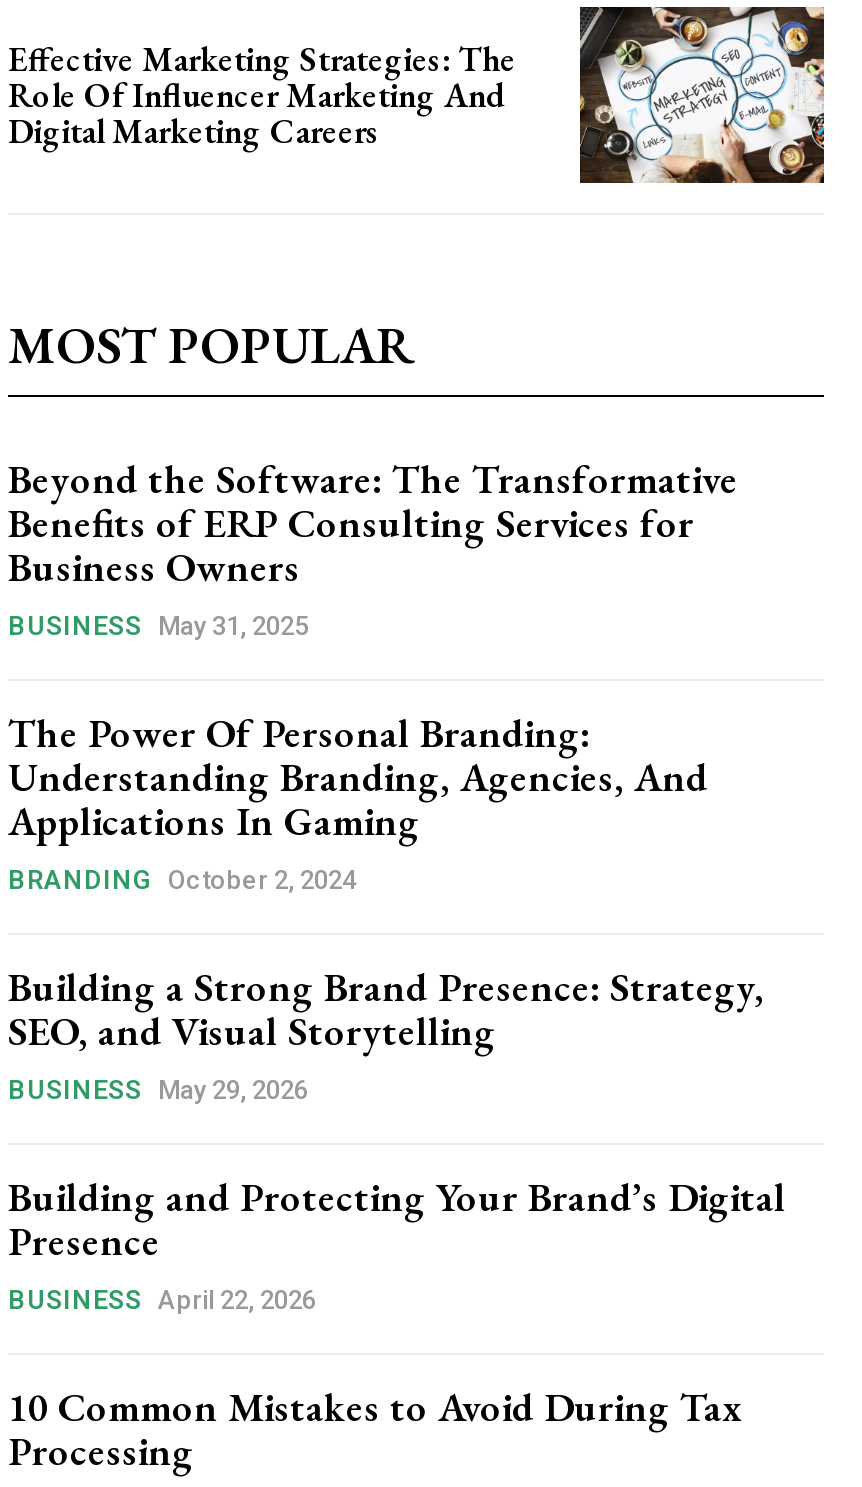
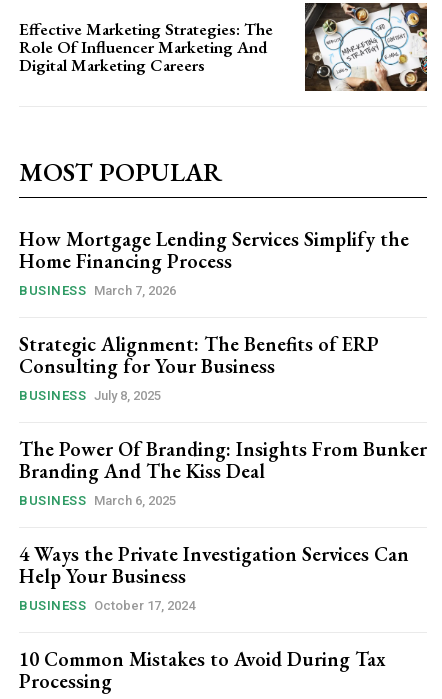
[8,453,738,641] Beyond the Software: The Transformative | Benefits of ERP Consulting Services for | Business Owners | BUSINESS May 31, 2025 -> [19,226,409,298] How Mortgage Lending Services Simplify the | Home Financing Process | BUSINESS March 7, 2026
[8,707,708,895] The Power Of Personal Branding: | Understanding Branding, Agencies, And | Applications In Gaming | BRANDING October 2, 2024 -> [19,331,379,403] Strategic Alignment: The Benefits of ERP | Consulting for Your Business | BUSINESS July 8, 2025
[8,961,764,1105] Building a Strong Brand Presence: Strategy, | SEO, and Visual Storytelling | BUSINESS May 29, 2026 -> [19,436,427,508] The Power Of Branding: Insights From Bunker | Branding And The Kiss Deal | BUSINESS March 6, 2025
[8,1171,786,1315] Building and Protecting Your Brand’s Digital | Presence | BUSINESS April 22, 2026 -> [19,541,409,613] 4 Ways the Private Investigation Services Can | Help Your Business | BUSINESS October 17, 2024

